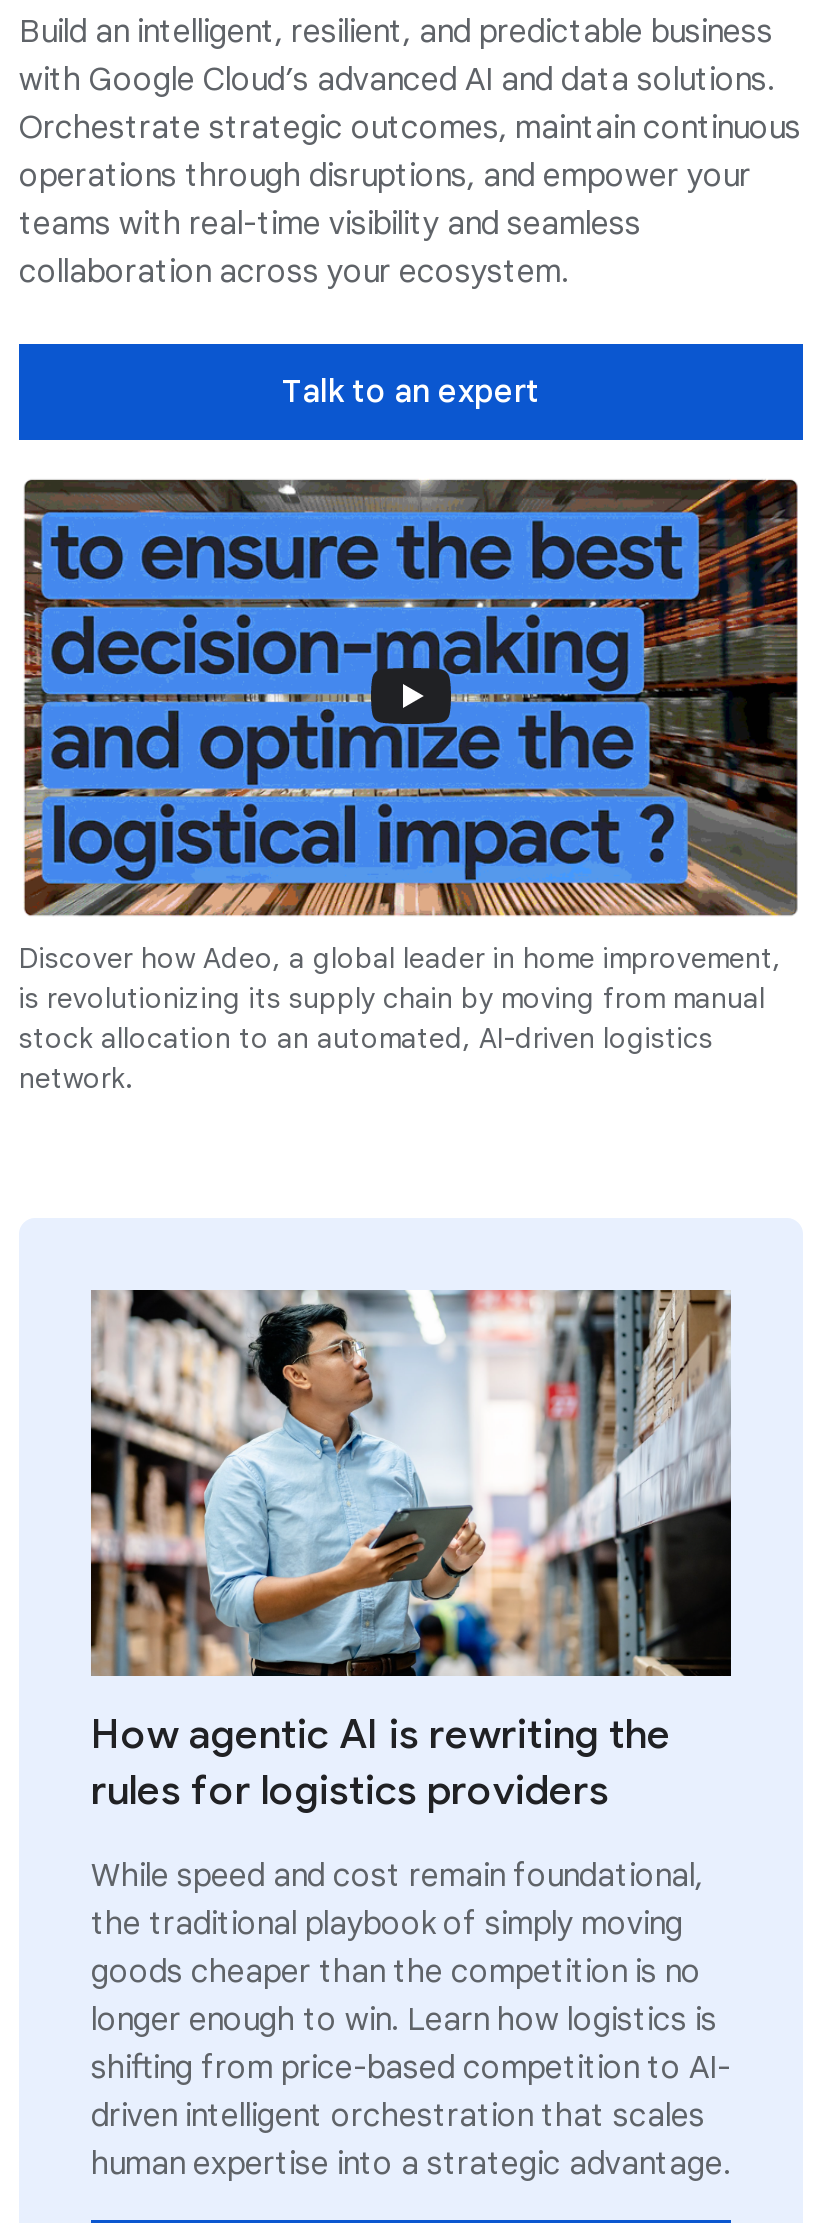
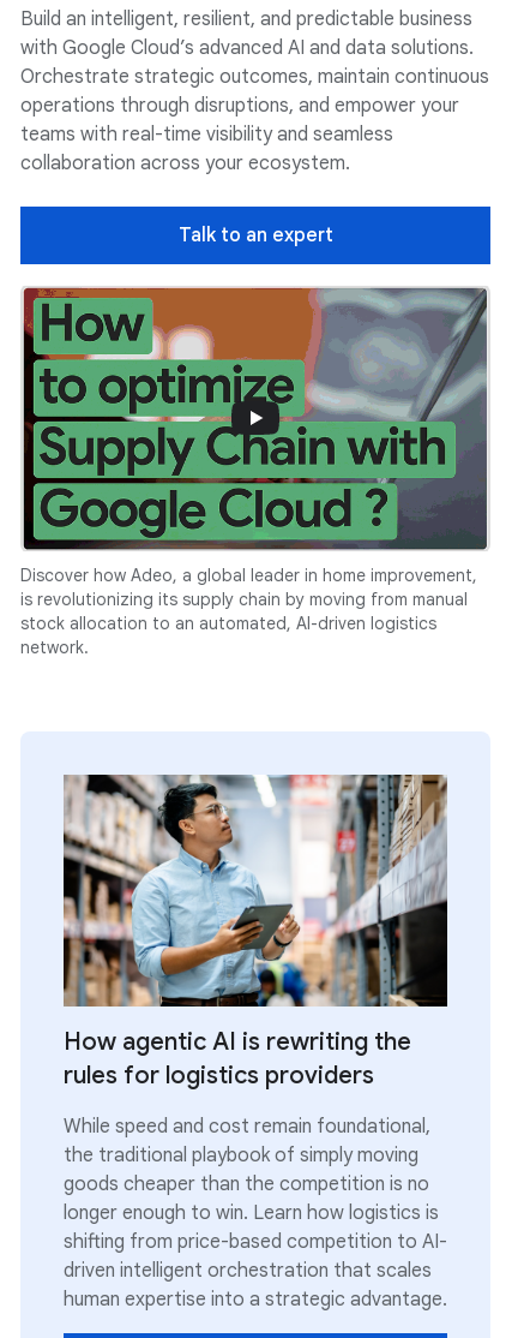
[23,478,799,916] [image] -> [22,287,488,551] [image]

